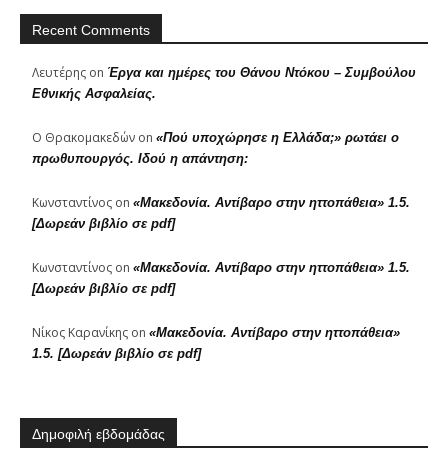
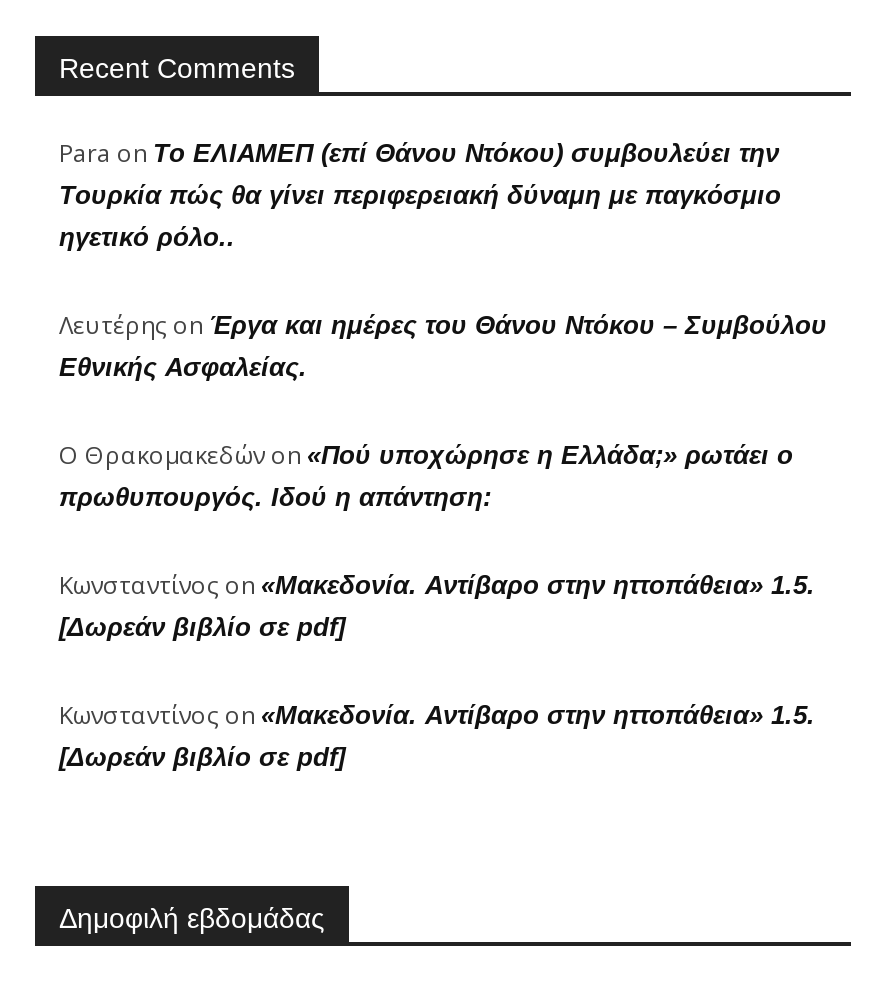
none -> [59,135,781,251] Para on Το ΕΛΙΑΜΕΠ (επί Θάνου Ντόκου) συμβουλεύει την | Τουρκία πώς θα γίνει περιφερειακή δύναμη με παγκόσμιο | ηγετικό ρόλο..
moved [32,64,416,296] -> [59,307,827,771]: Λευτέρης on Έργα και ημέρες του Θάνου Ντόκου – Συμβούλου | Εθνικής Ασφαλείας. | Ο Θρακομακεδών on «Πού υποχώρησε η Ελλάδα;» ρωτάει ο | πρωθυπουργός. Ιδού η απάντηση: | Κωνσταντίνος on «Μακεδονία. Αντίβαρο στην ηττοπάθεια» 1.5. | [Δωρεάν βιβλίο σε pdf] | Κωνσταντίνος on «Μακεδονία. Αντίβαρο στην ηττοπάθεια» 1.5. | [Δωρεάν βιβλίο σε pdf]
[32,324,400,361] Νίκος Καρανίκης on «Μακεδονία. Αντίβαρο στην ηττοπάθεια» | 1.5. [Δωρεάν βιβλίο σε pdf] -> none

